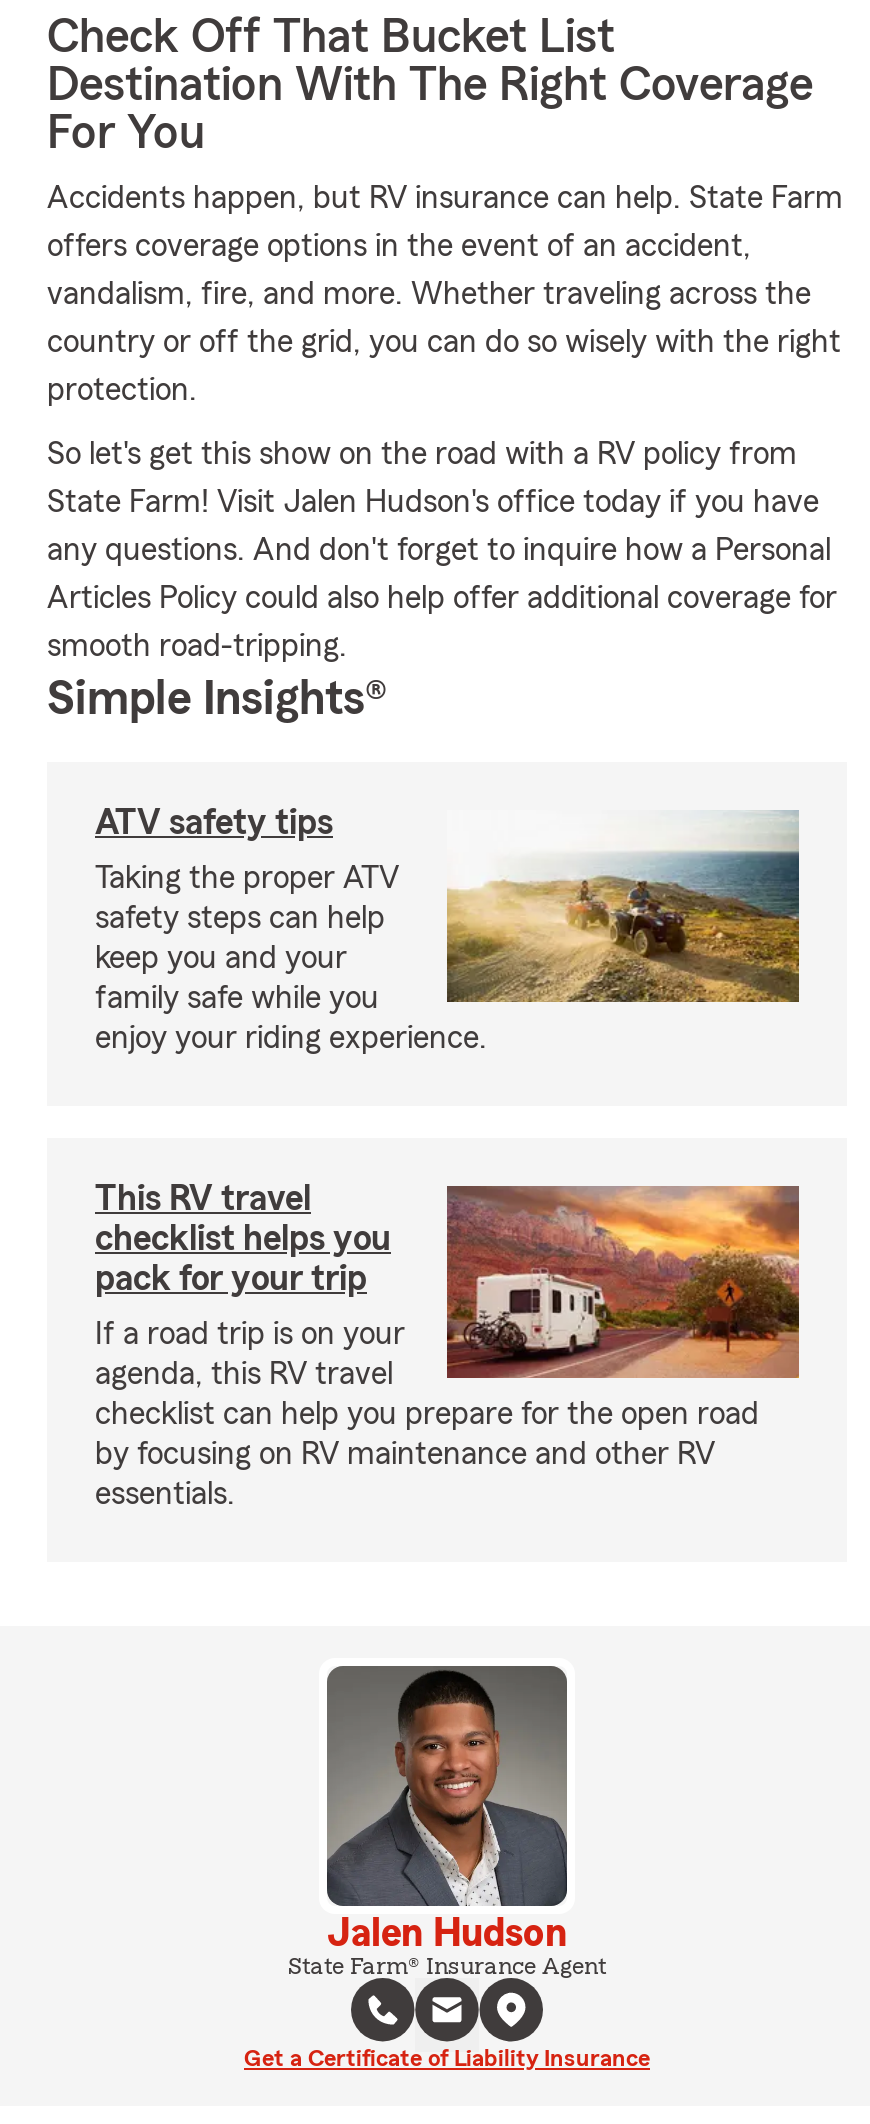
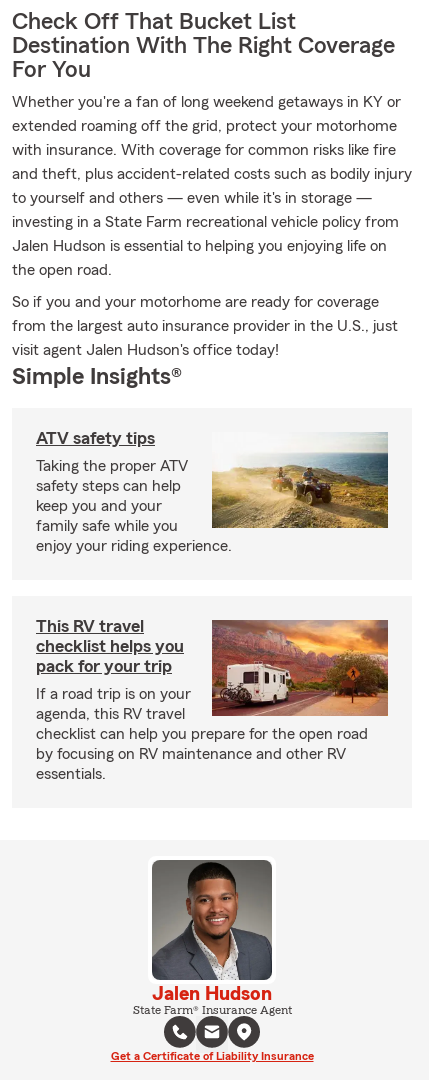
[47,182,843,662] Accidents happen, but RV insurance can help. State Farm | offers coverage options in the event of an accident, | vandalism, fire, and more. Whether traveling across the | country or off the grid, you can do so wisely with the right | protection. | So let's get this show on the road with a RV policy from | State Farm! Visit Jalen Hudson's office today if you have | any questions. And don't forget to inquire how a Personal | Articles Policy could also help offer additional coverage for | smooth road-tripping. -> [12,94,412,358] Whether you're a fan of long weekend getaways in KY or | extended roaming off the grid, protect your motorhome | with insurance. With coverage for common risks like fire | and theft, plus accident-related costs such as bodily injury | to yourself and others — even while it's in storage — | investing in a State Farm recreational vehicle policy from | Jalen Hudson is essential to helping you enjoying life on | the open road. | So if you and your motorhome are ready for coverage | from the largest auto insurance provider in the U.S., just | visit agent Jalen Hudson's office today!

